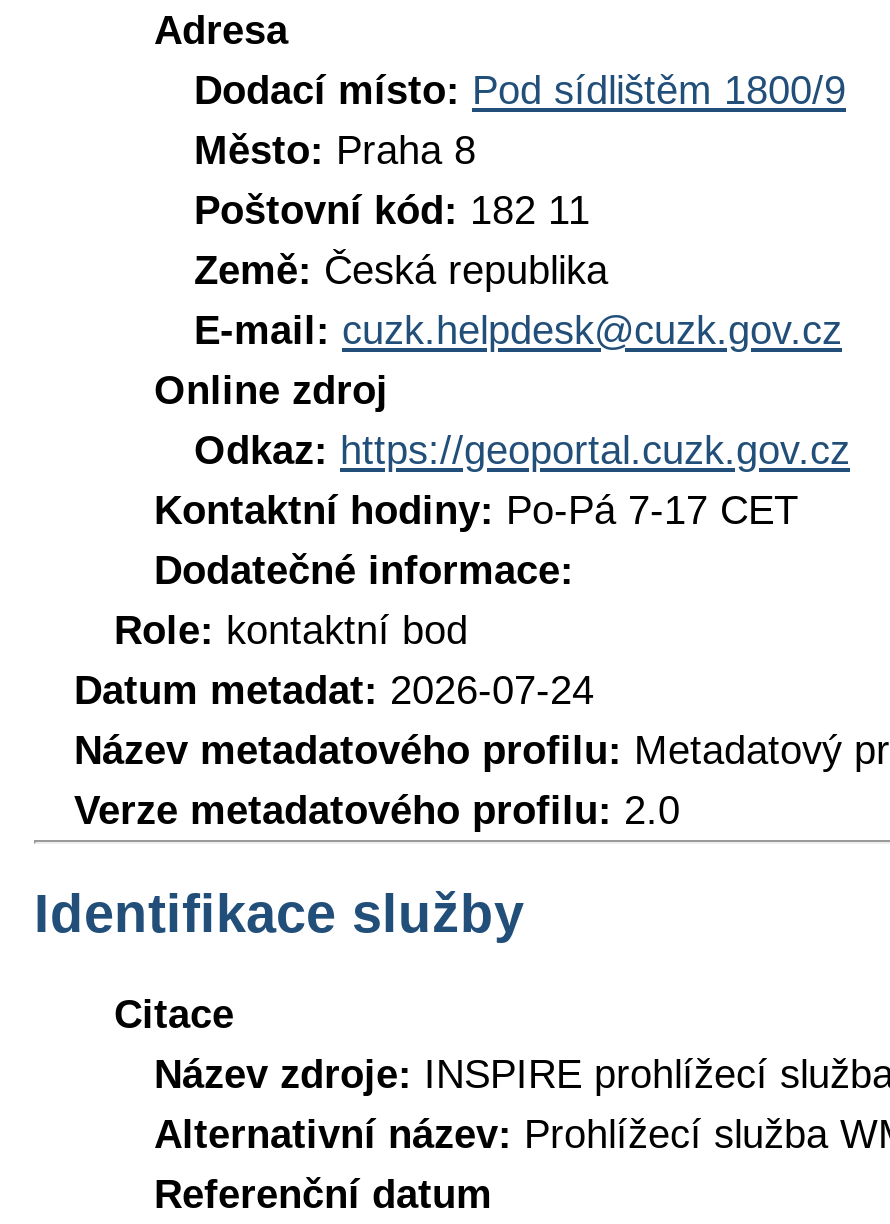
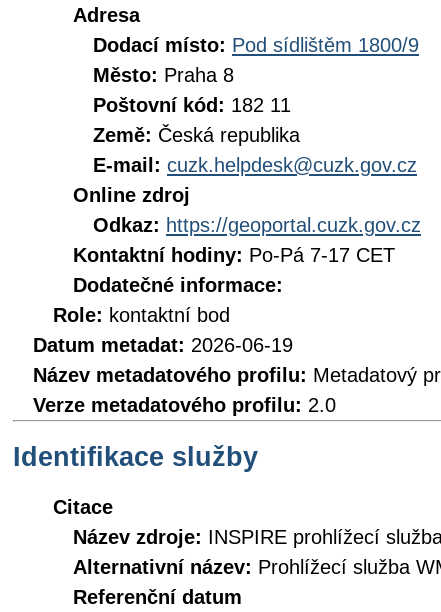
[74,668,594,712] Datum metadat: 2026-07-24 -> [33,334,293,356] Datum metadat: 2026-06-19

